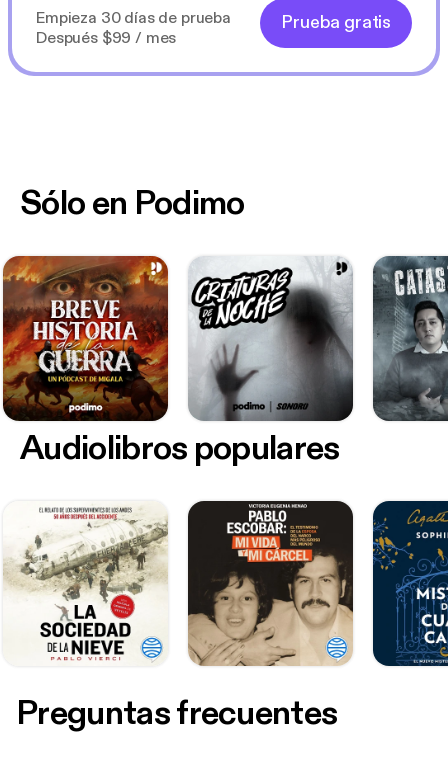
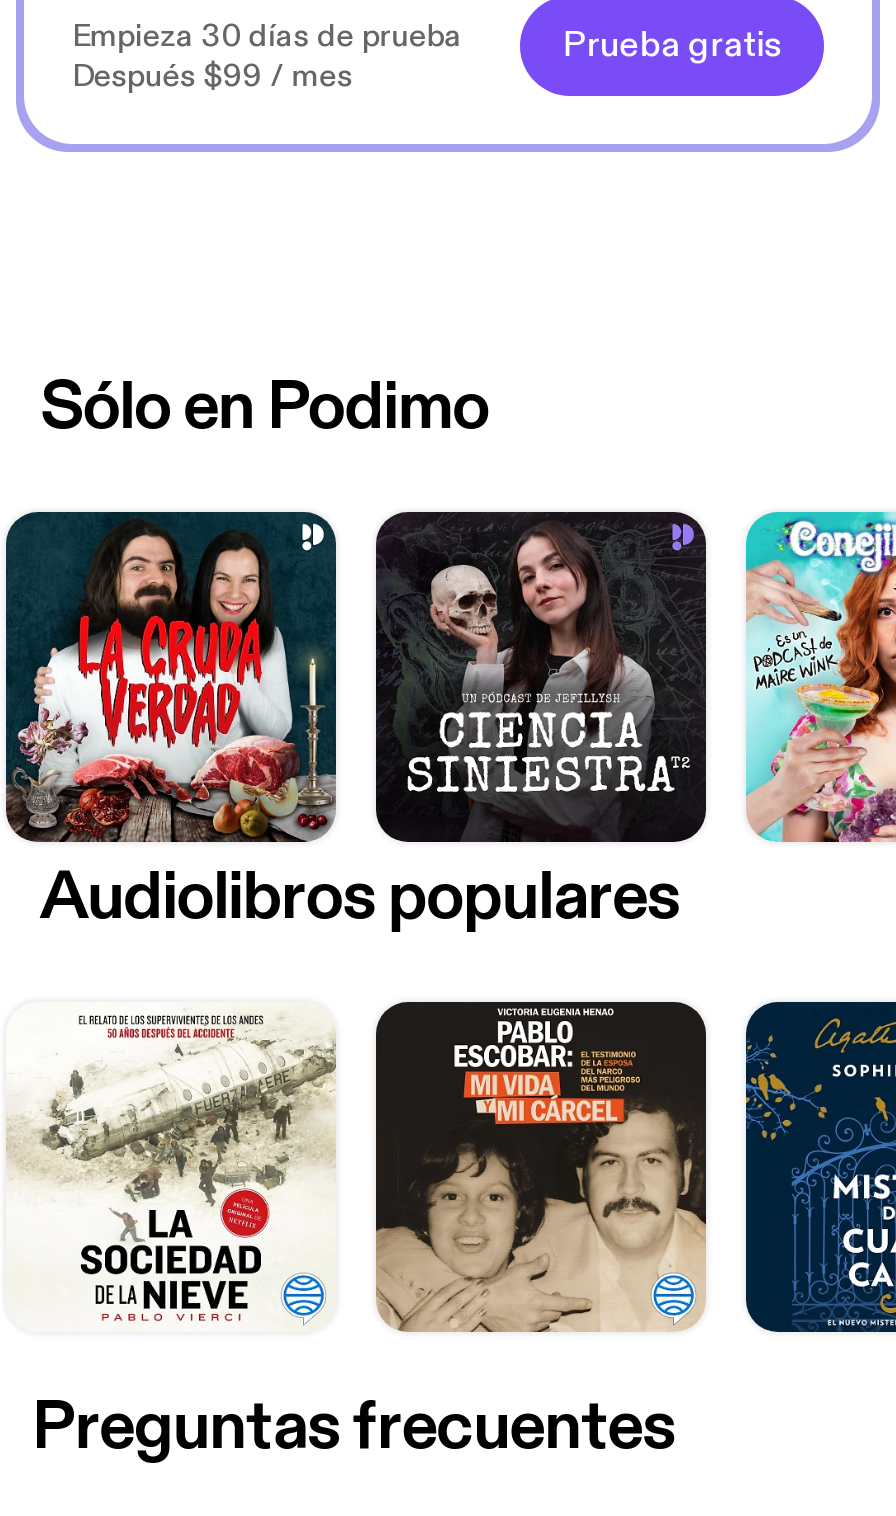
[3,255,169,421] [image] -> [6,510,338,844] [image]
[188,256,353,421] [image] -> [374,510,706,842] [image]
[372,255,445,422] [image] -> [744,510,890,844] [image]

